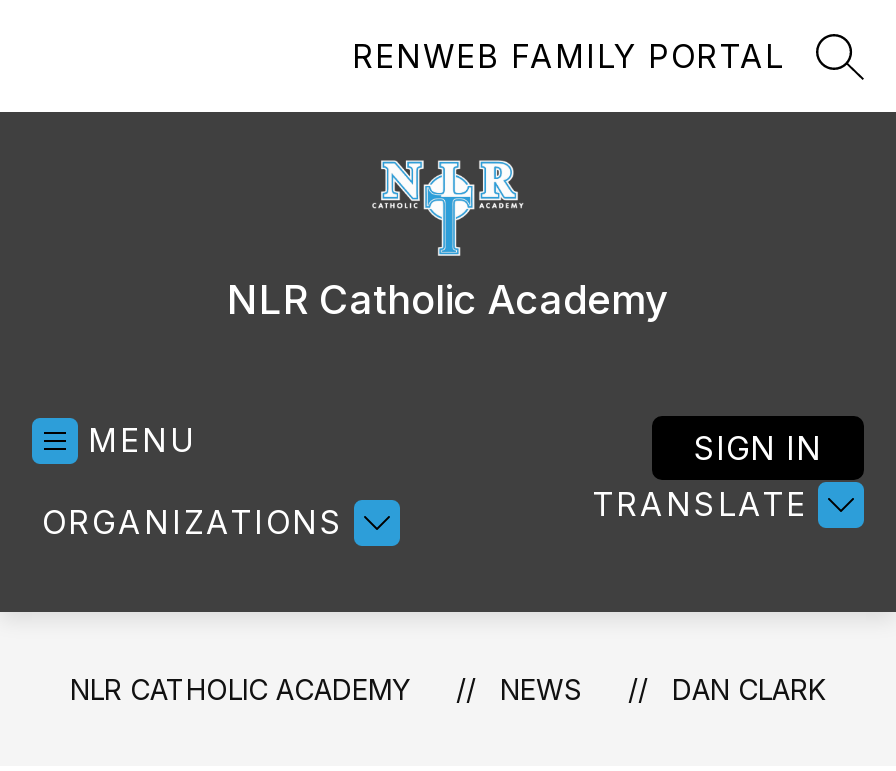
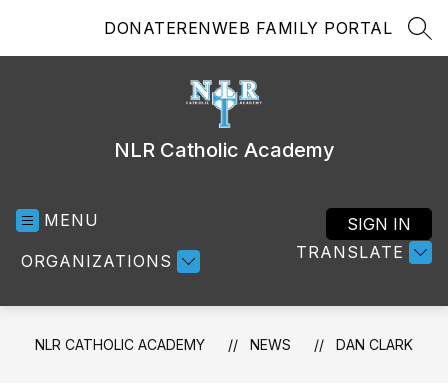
[352,36,784,76] RENWEB FAMILY PORTAL -> [104,18,392,38] DONATERENWEB FAMILY PORTAL

